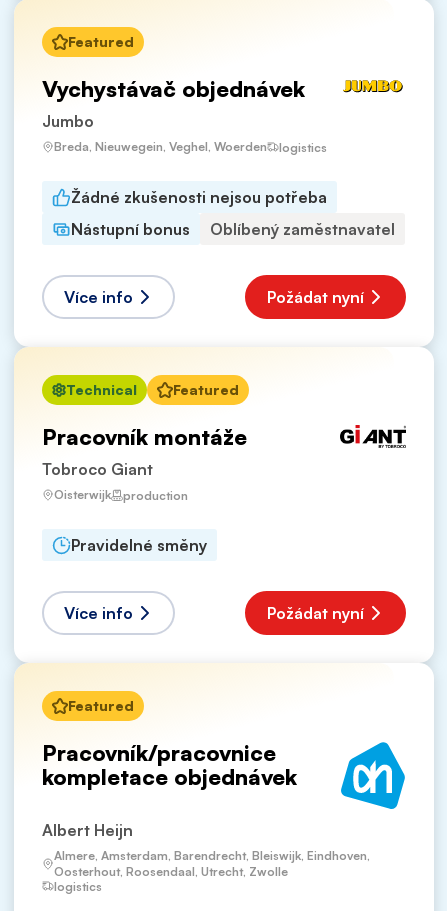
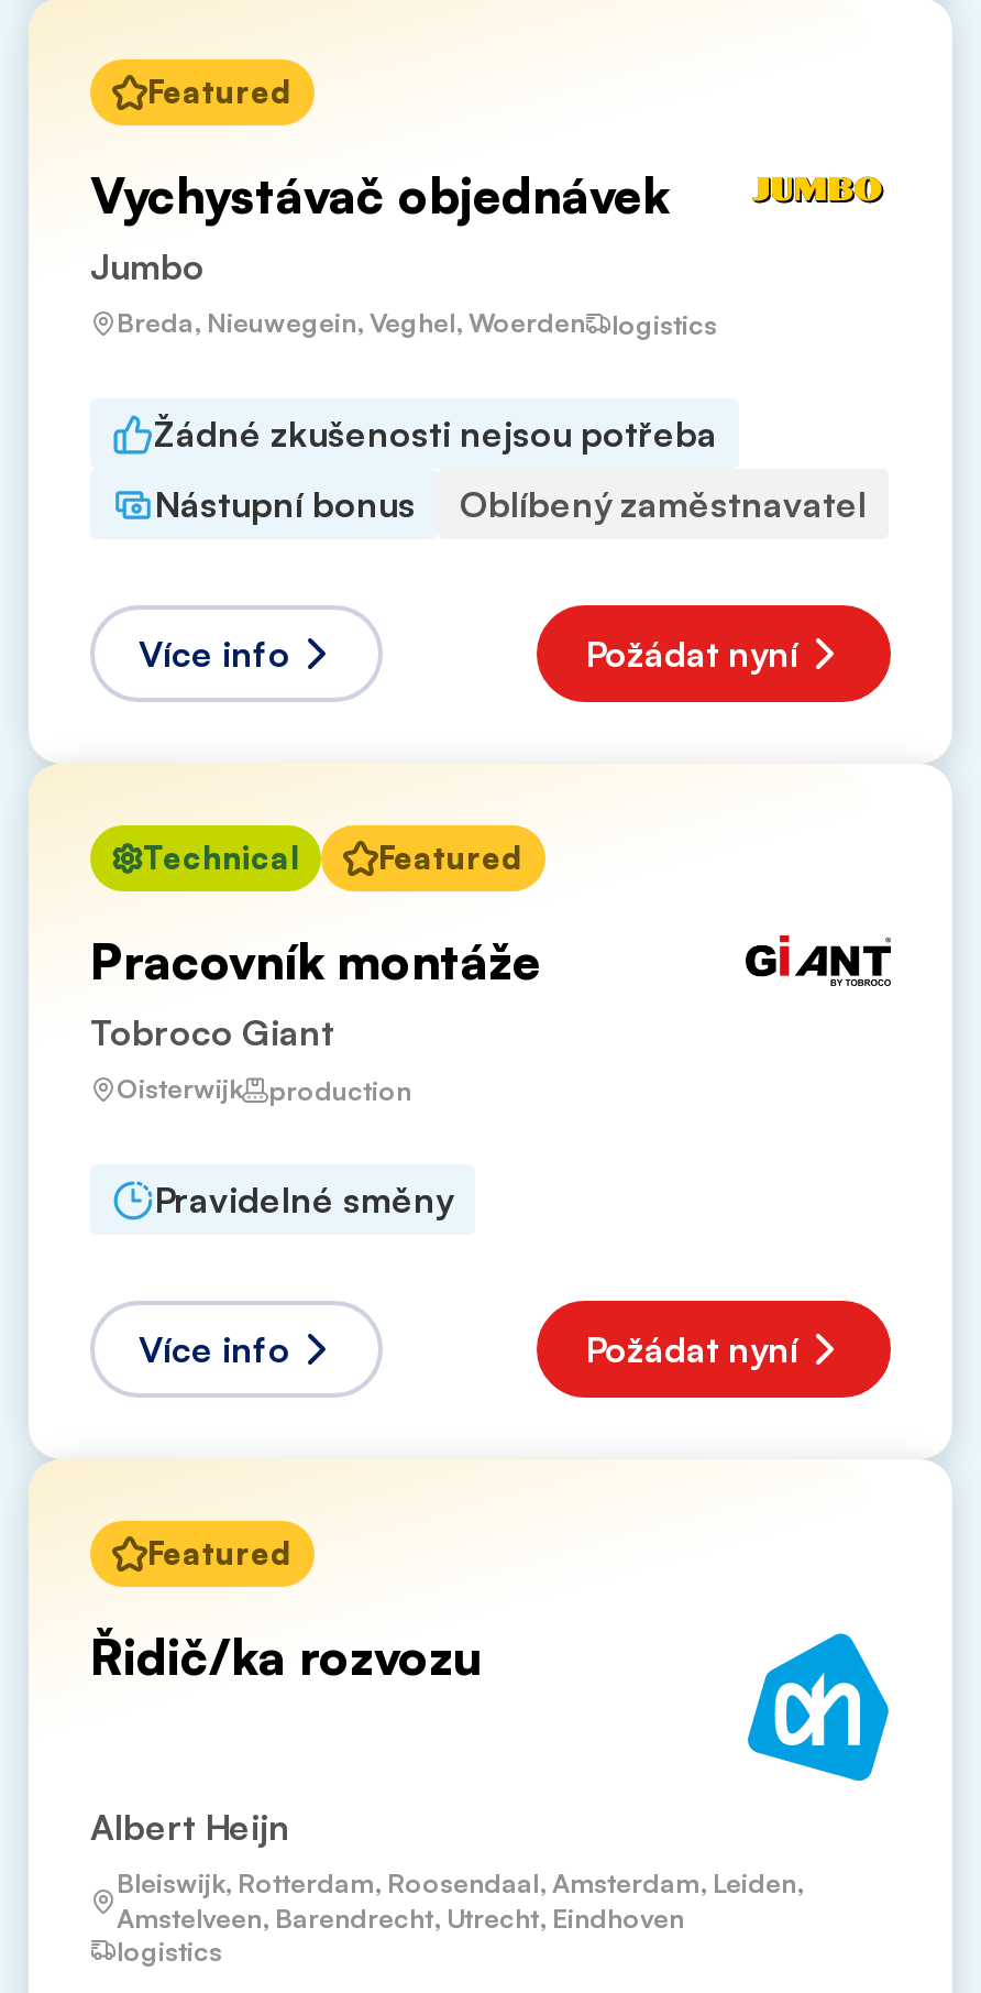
[42,739,297,790] Pracovník/pracovnice | kompletace objednávek -> [90,1627,482,1686] Řidič/ka rozvozu
[54,848,370,879] Almere, Amsterdam, Barendrecht, Bleiswijk, Eindhoven, | Oosterhout, Roosendaal, Utrecht, Zwolle -> [117,1867,803,1935] Bleiswijk, Rotterdam, Roosendaal, Amsterdam, Leiden, | Amstelveen, Barendrecht, Utrecht, Eindhoven

